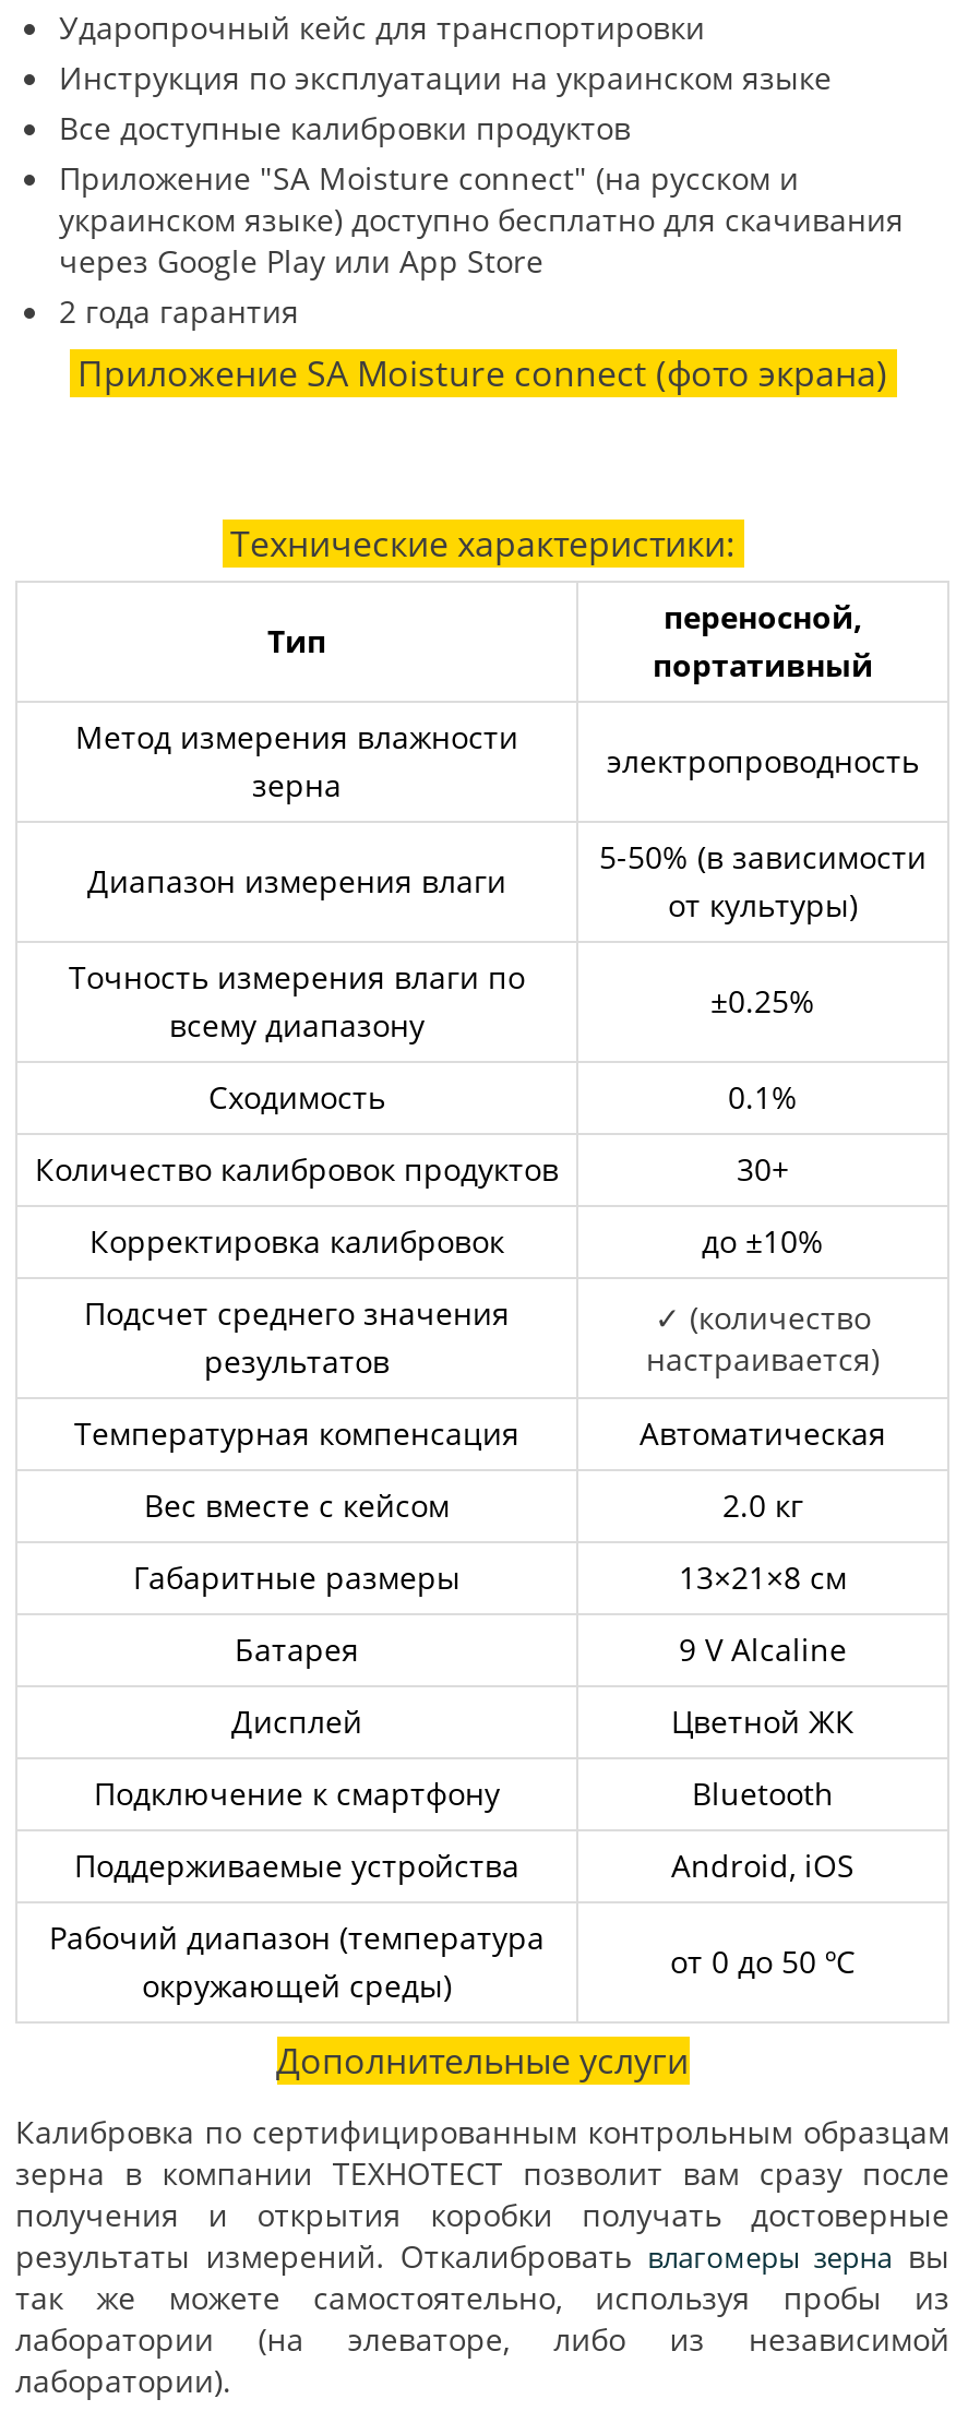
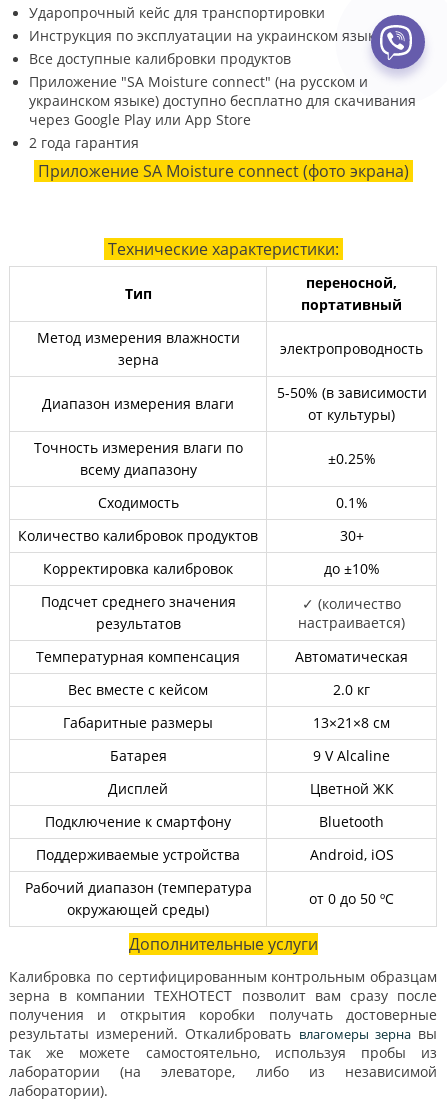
none -> [370,14,426,76] [image]

